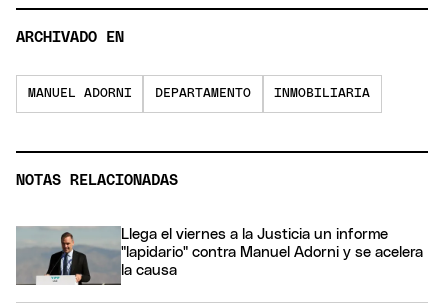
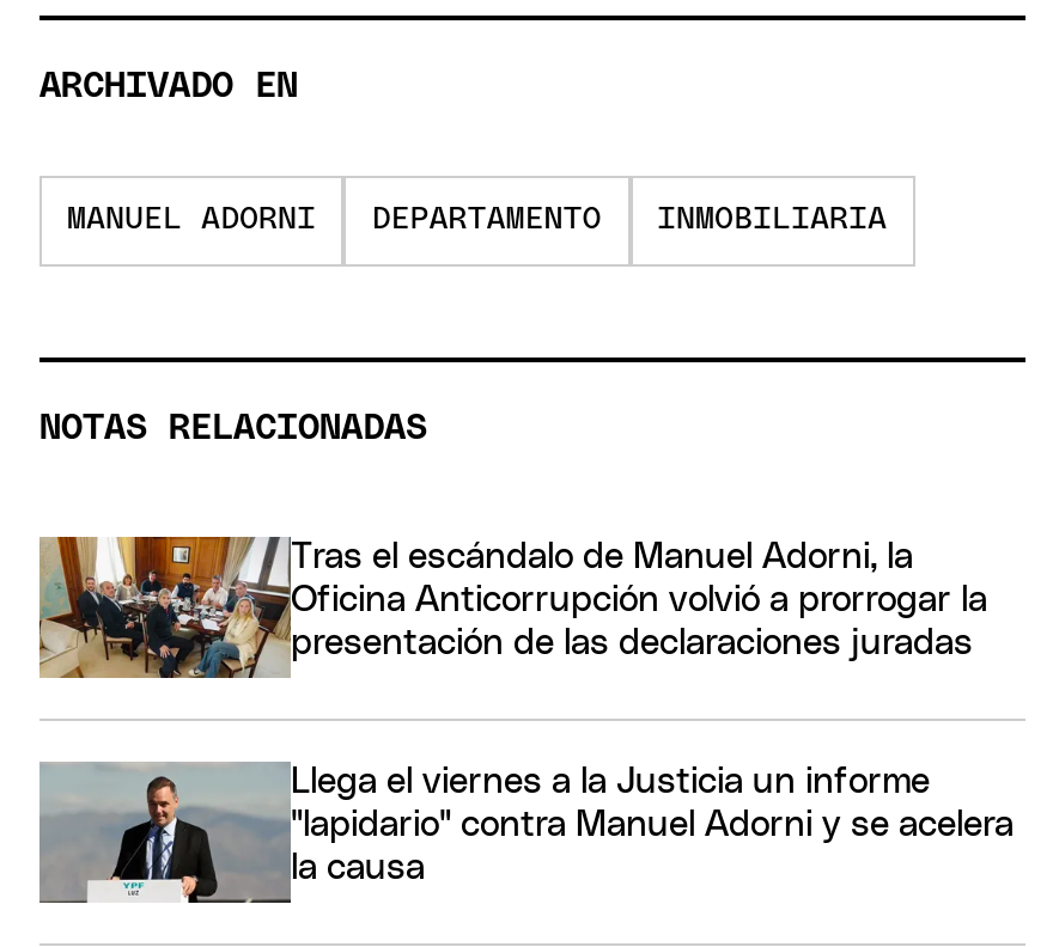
none -> [39,534,987,680] [image] | Tras el escándalo de Manuel Adorni, la | Oficina Anticorrupción volvió a prorrogar la | presentación de las declaraciones juradas

